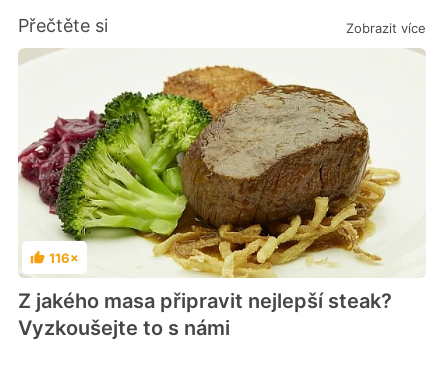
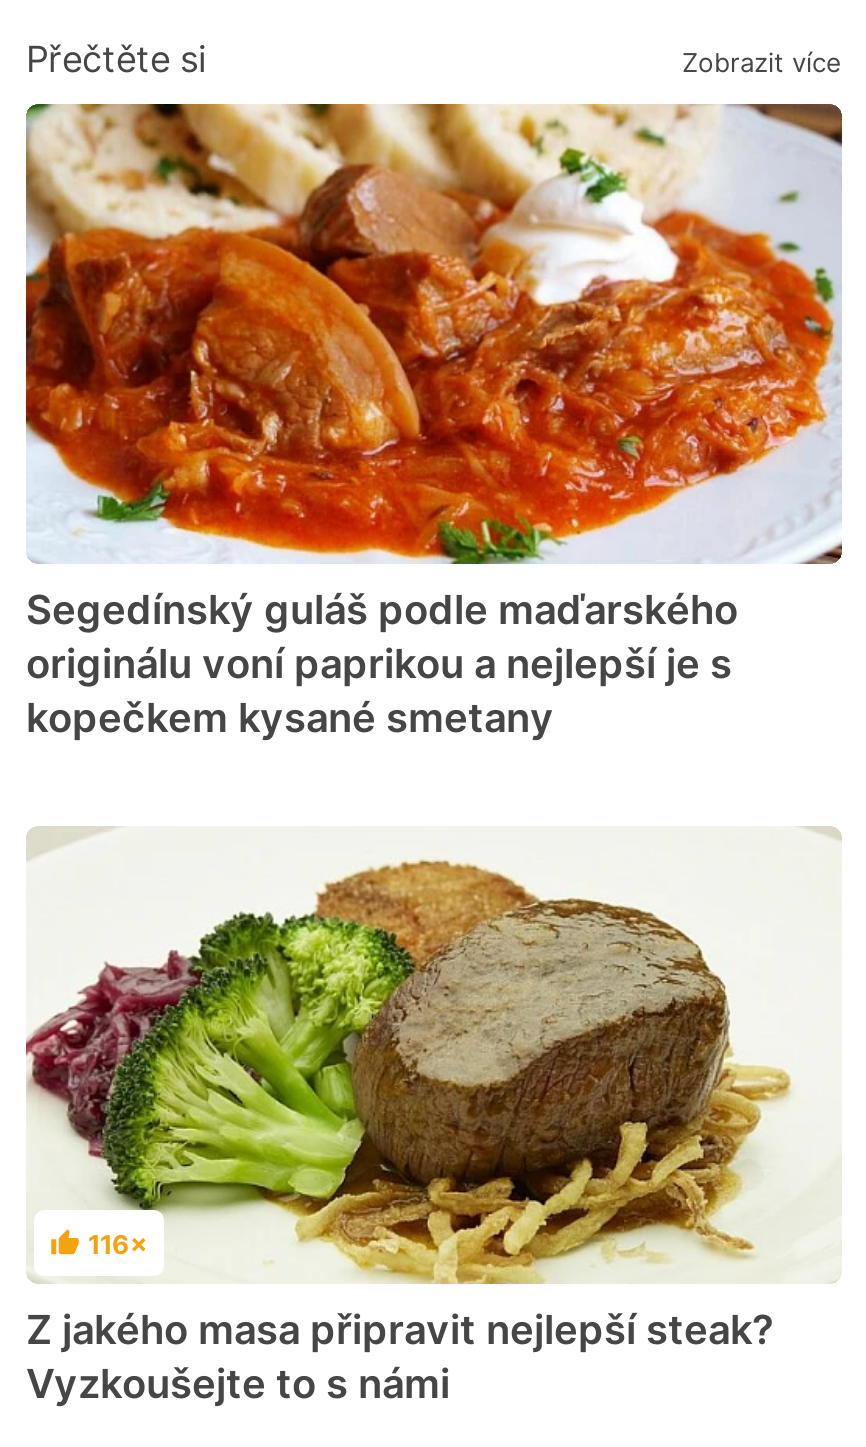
none -> [24,101,844,741] [image] | Segedínský guláš podle maďarského | originálu voní paprikou a nejlepší je s | kopečkem kysané smetany

